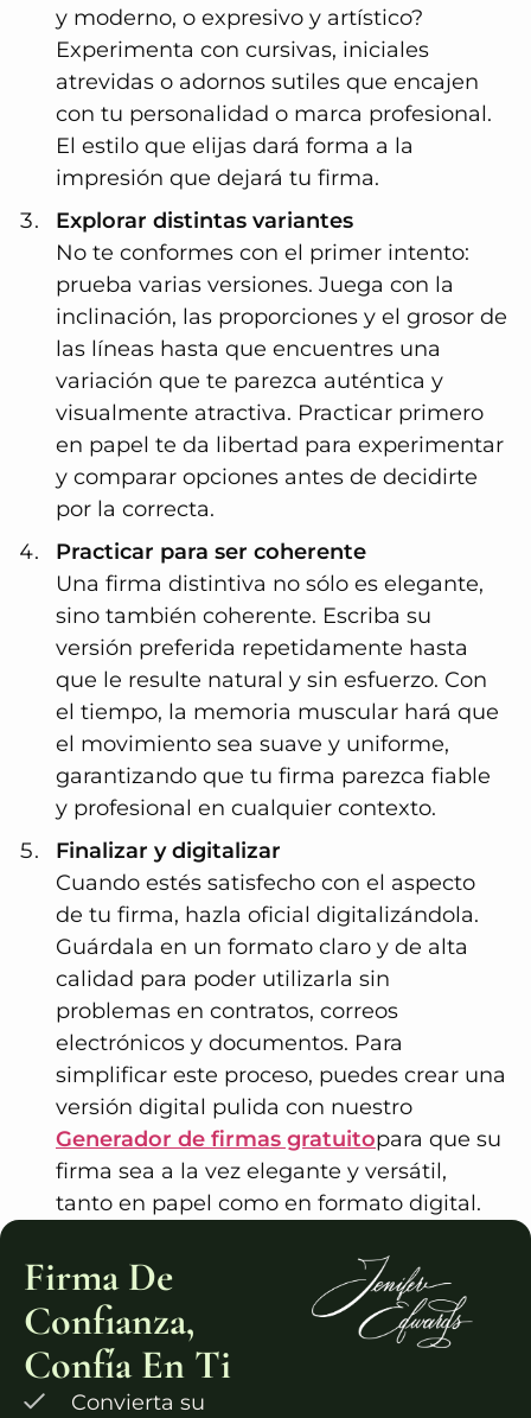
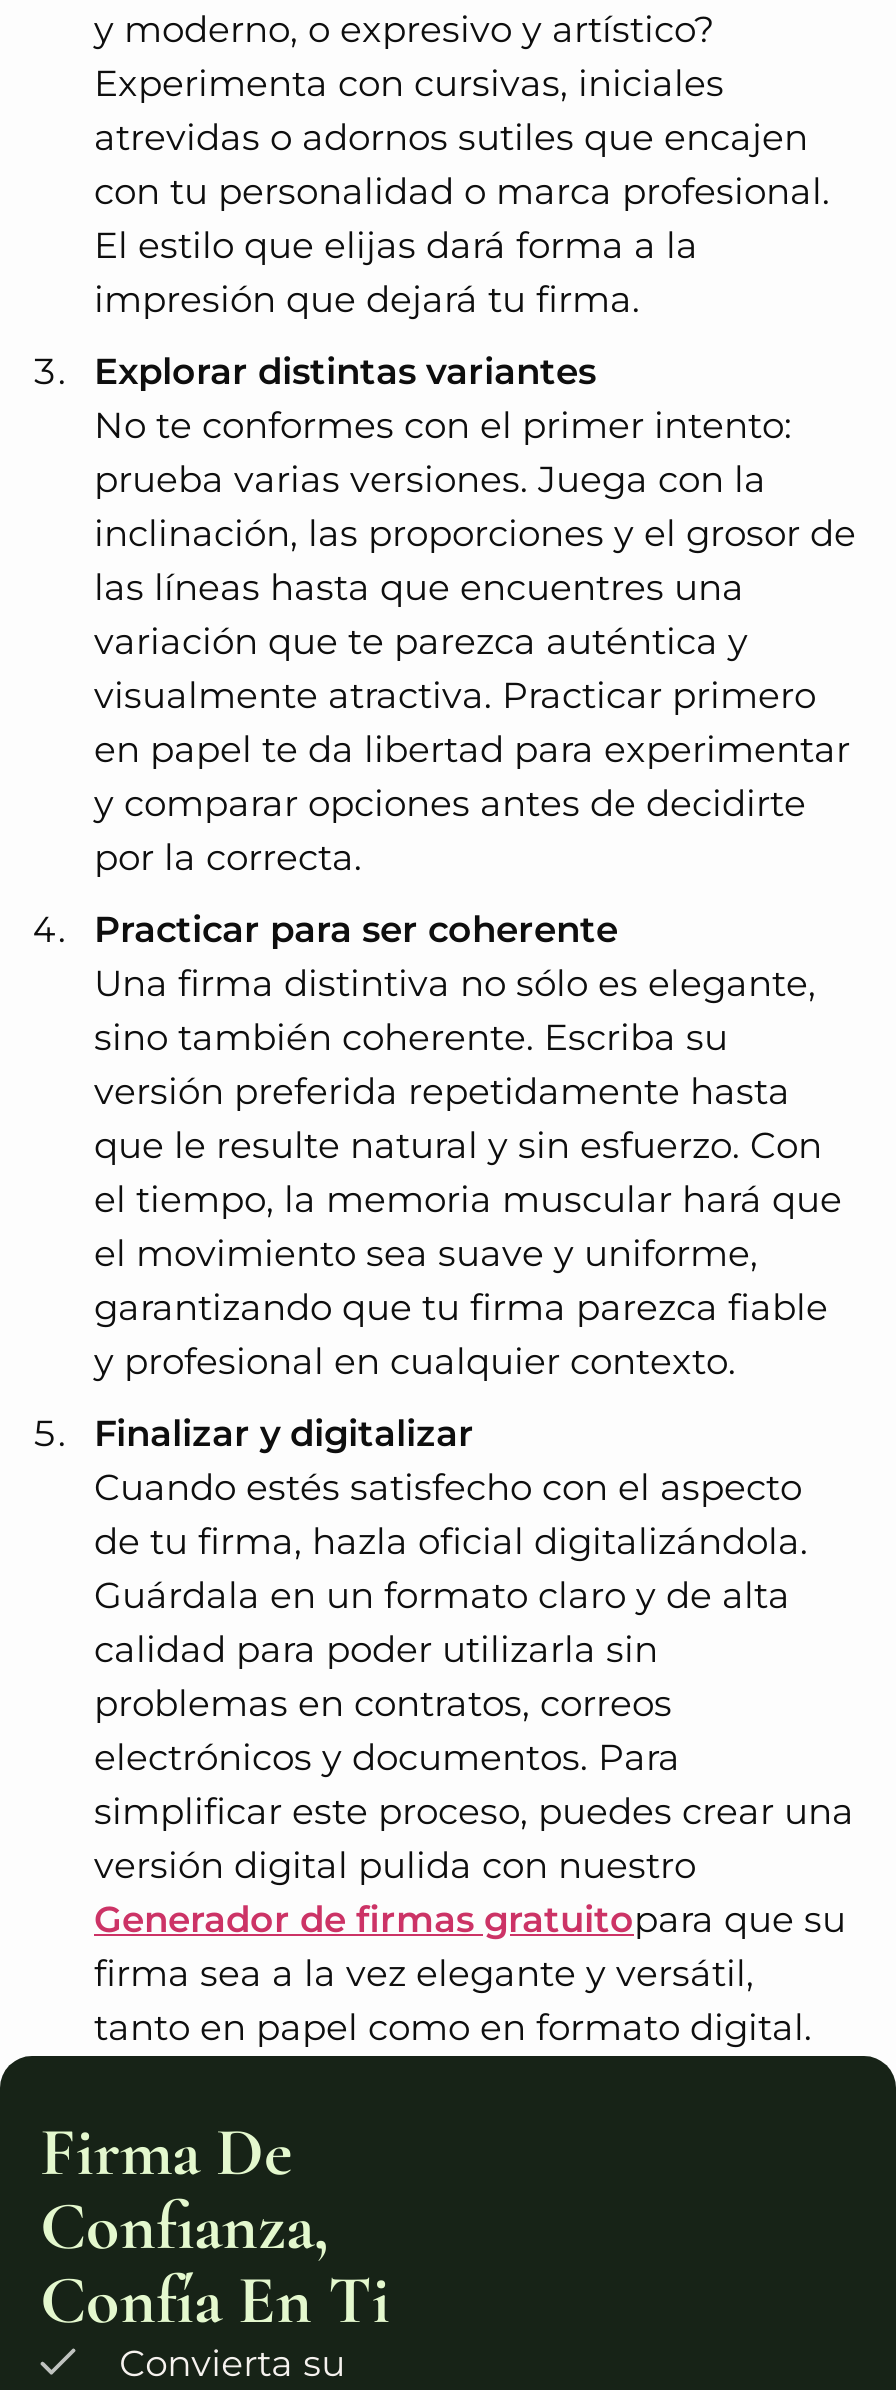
[311,1255,472,1349] [image] -> none

